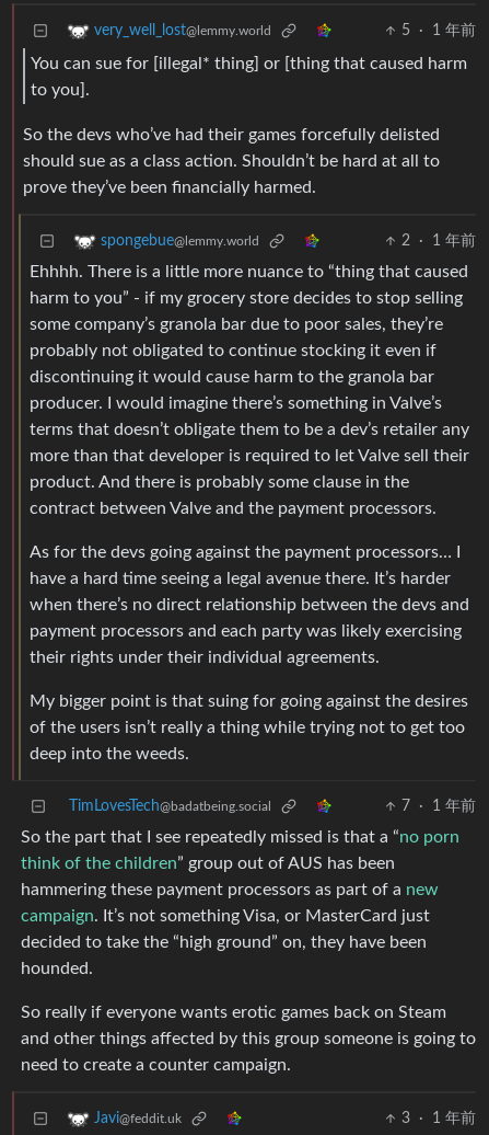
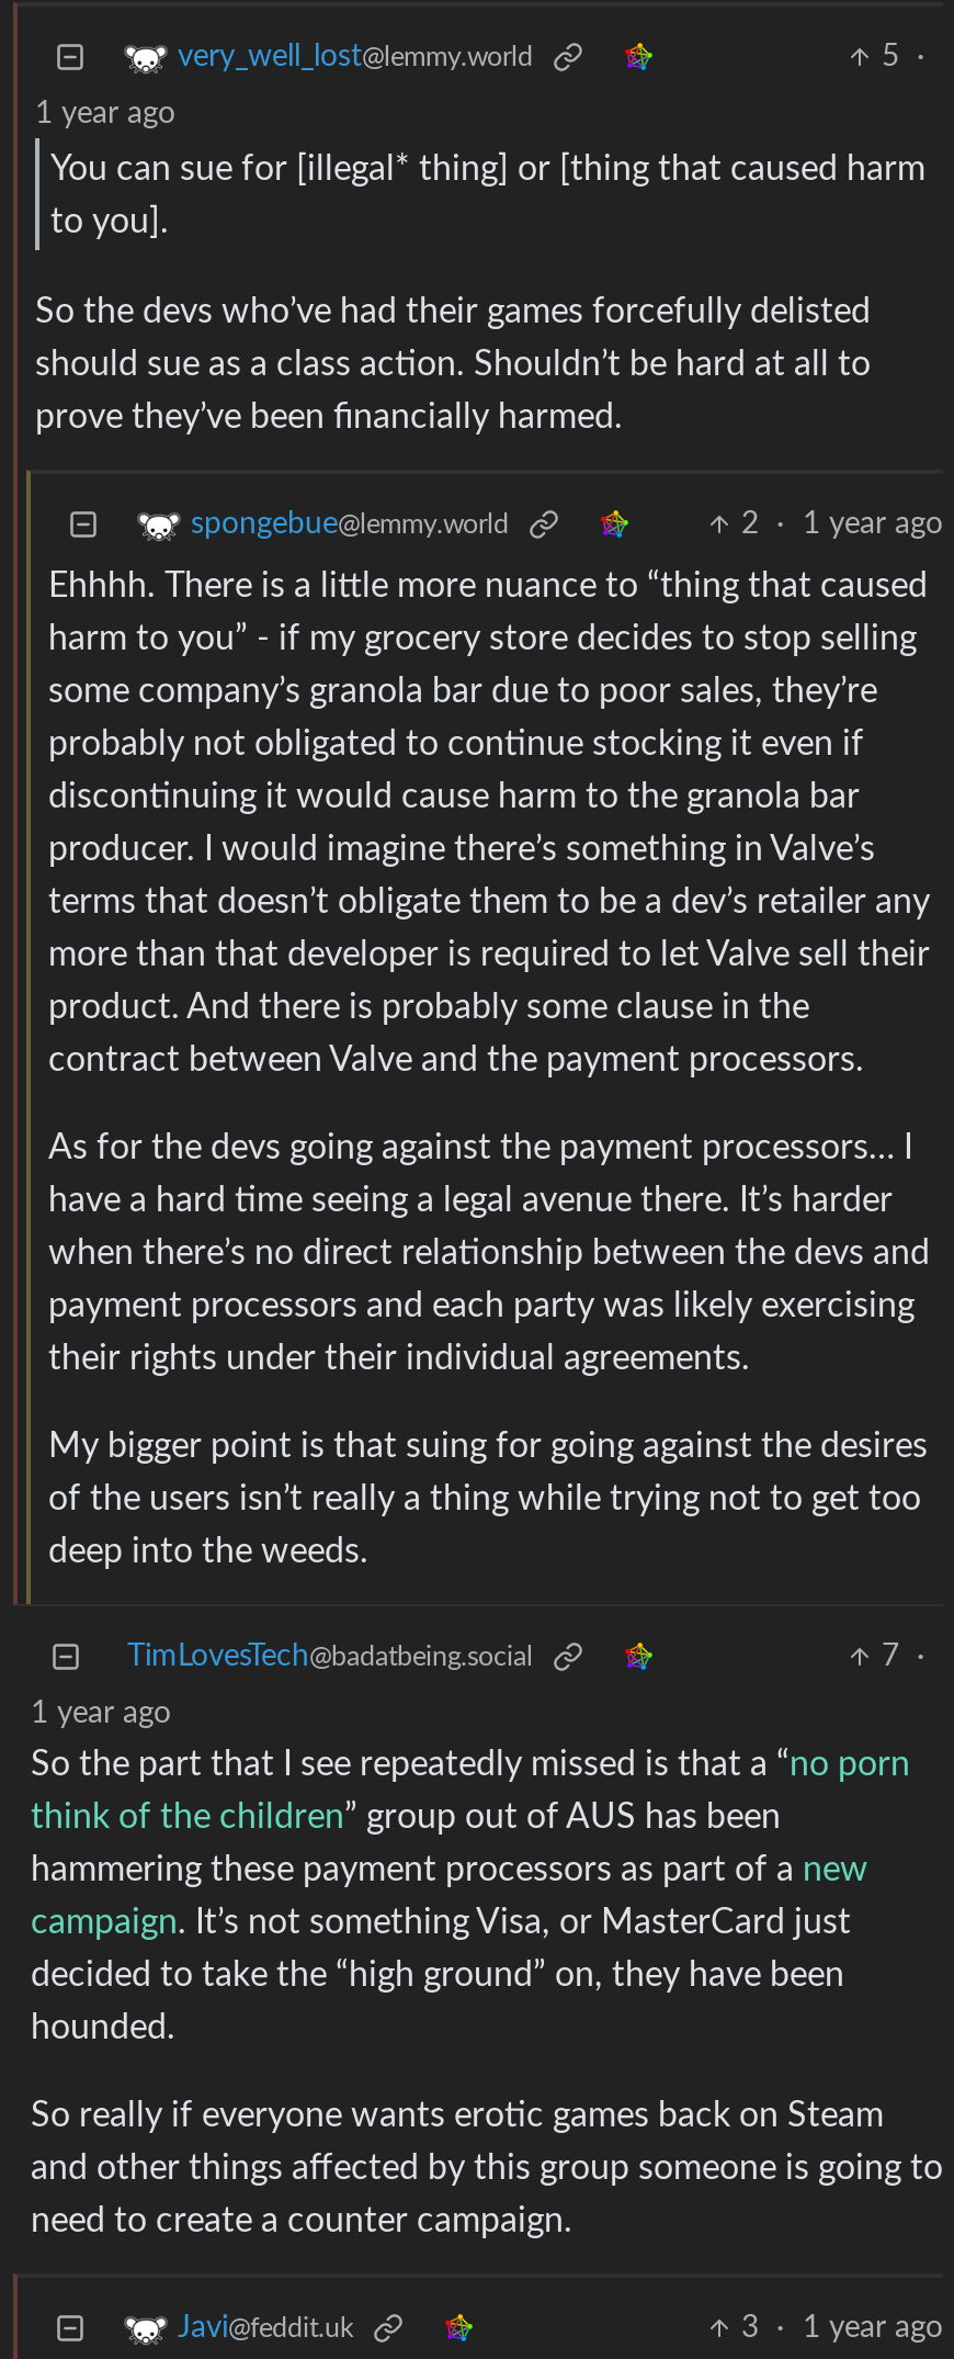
[401,23,476,39] 5 · 1 年前 -> [35,42,925,130] 5 · | 1 year ago
[401,234,476,249] 2 · 1 年前 -> [741,510,943,541] 2 · 1 year ago
[401,799,476,814] 7 · 1 年前 -> [31,1642,925,1730] 7 · | 1 year ago
[401,1111,476,1127] 3 · 1 年前 -> [741,2314,943,2345] 3 · 1 year ago

